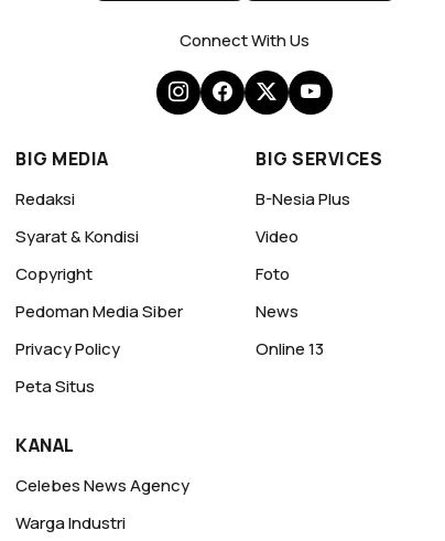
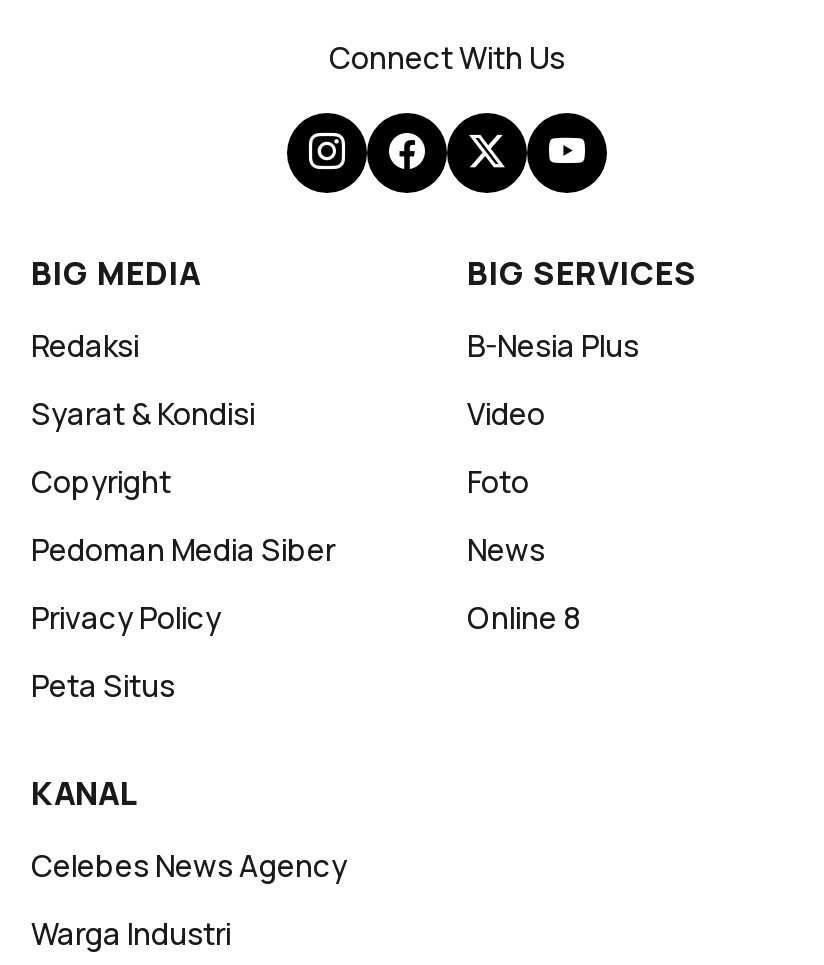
[256,337,324,360] Online 13 -> [467,596,581,638] Online 8

